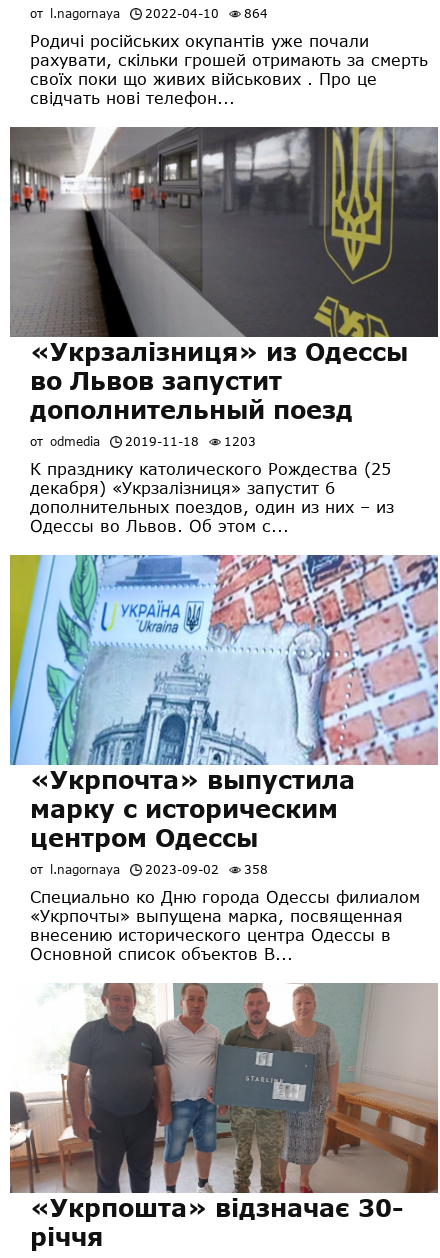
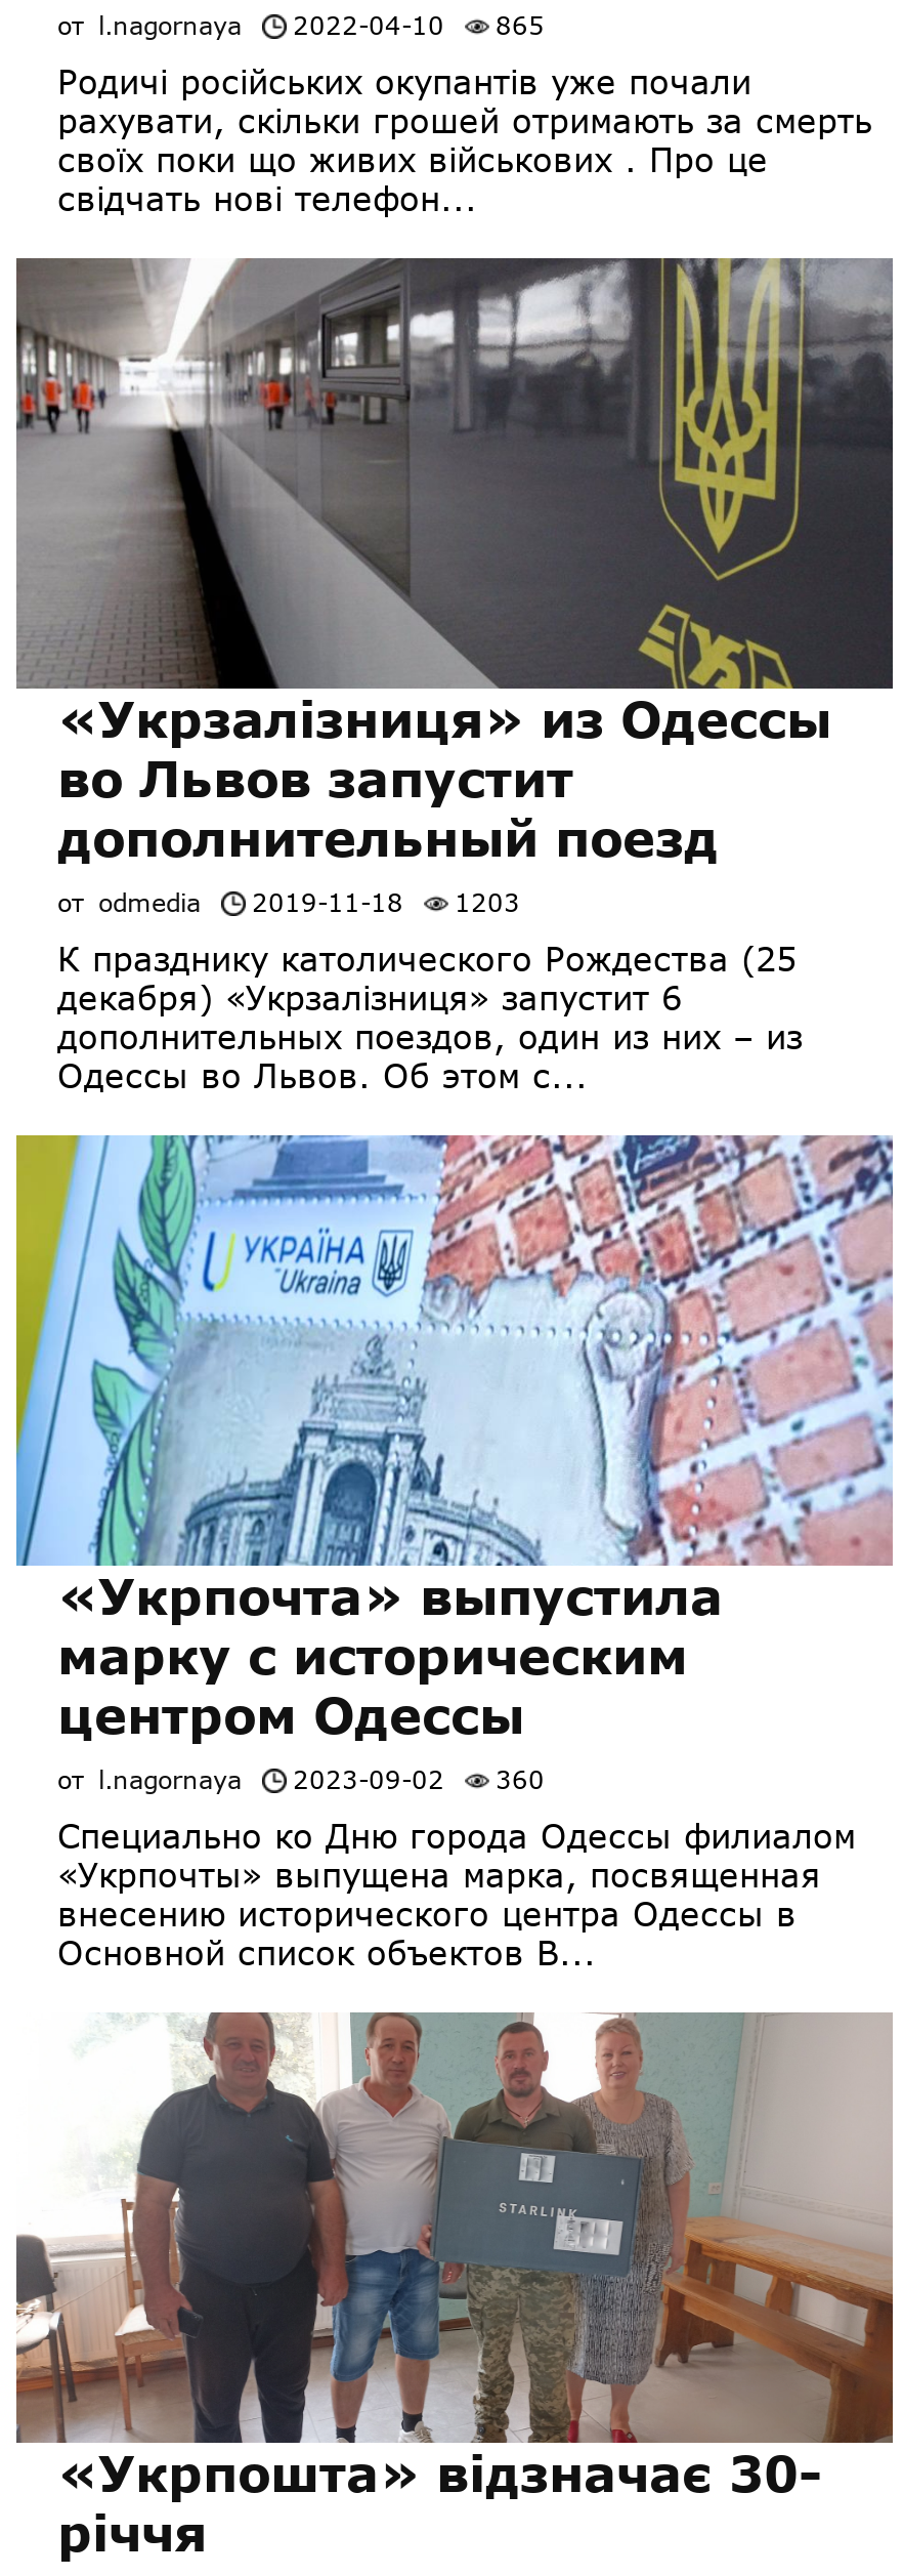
[244,5,268,20] 864 -> [496,9,545,40] 865
[244,861,268,876] 358 -> [496,1763,545,1794] 360

